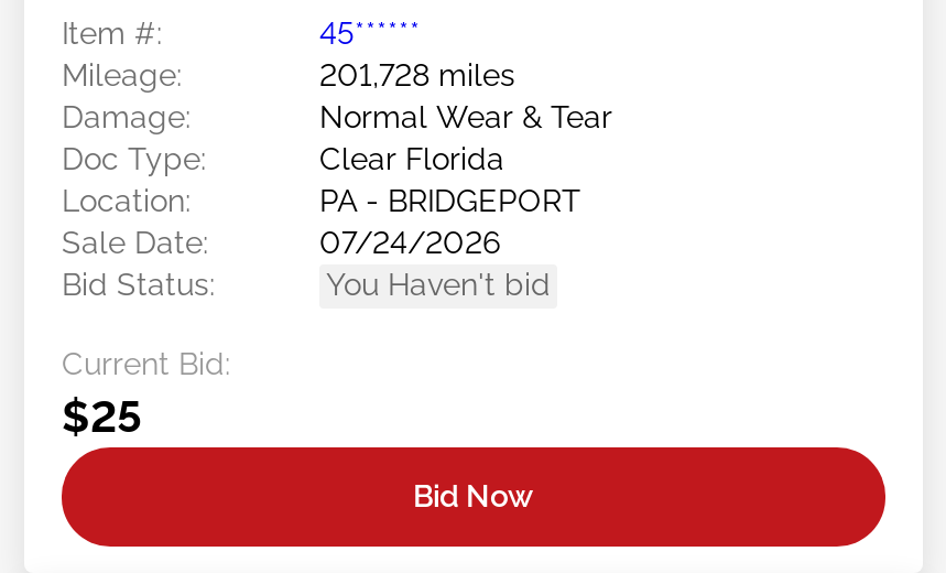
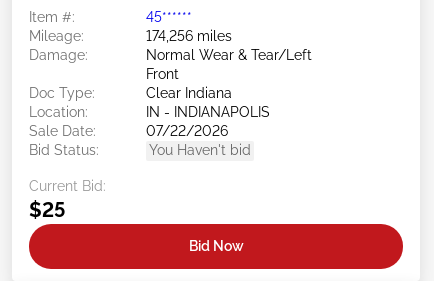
[319,58,515,93] 201,728 miles -> [146,28,232,44] 174,256 miles
[319,100,612,135] Normal Wear & Tear -> [146,47,312,82] Normal Wear & Tear/Left | Front
[319,141,504,177] Clear Florida -> [146,85,232,101] Clear Indiana
[319,183,581,219] PA - BRIDGEPORT -> [146,104,270,120] IN - INDIANAPOLIS
[319,225,500,260] 07/24/2026 -> [146,123,228,139] 07/22/2026

